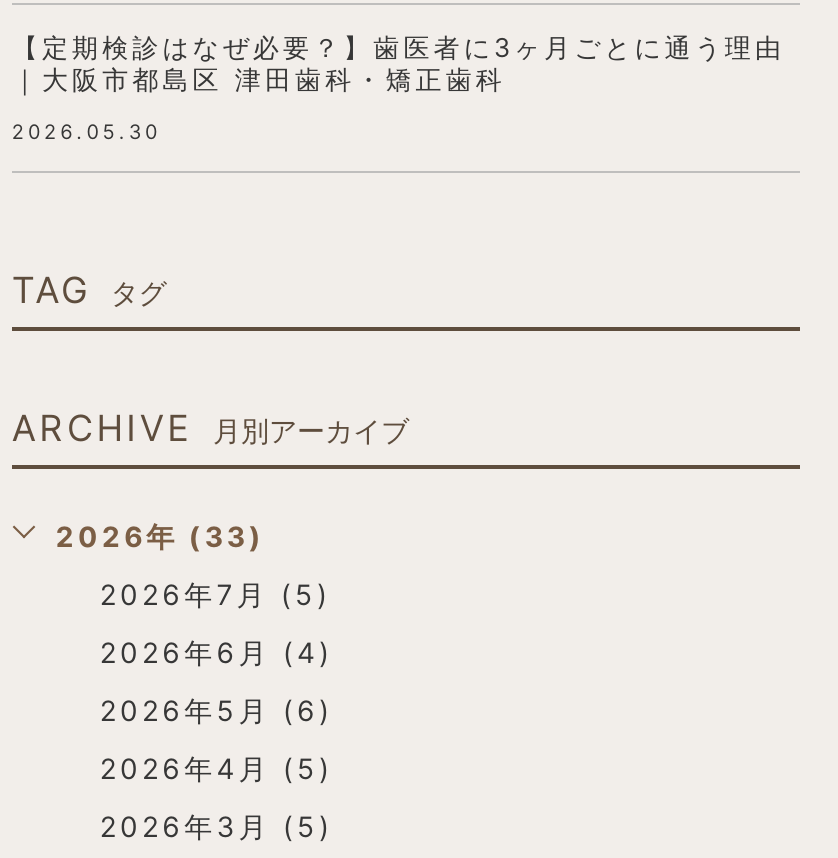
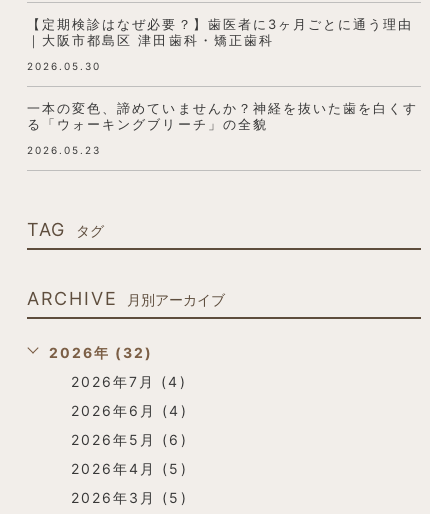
none -> [27,100,419,156] 一本の変色、諦めていませんか？神経を抜いた歯を白くす | る「ウォーキングブリーチ」の全貌 | 2026.05.23
[56,519,265,553] 2026年 (33) -> [49,344,153,361] 2026年 (32)
[100,577,331,611] 2026年7月 (5) -> [71,373,187,390] 2026年7月 (4)

